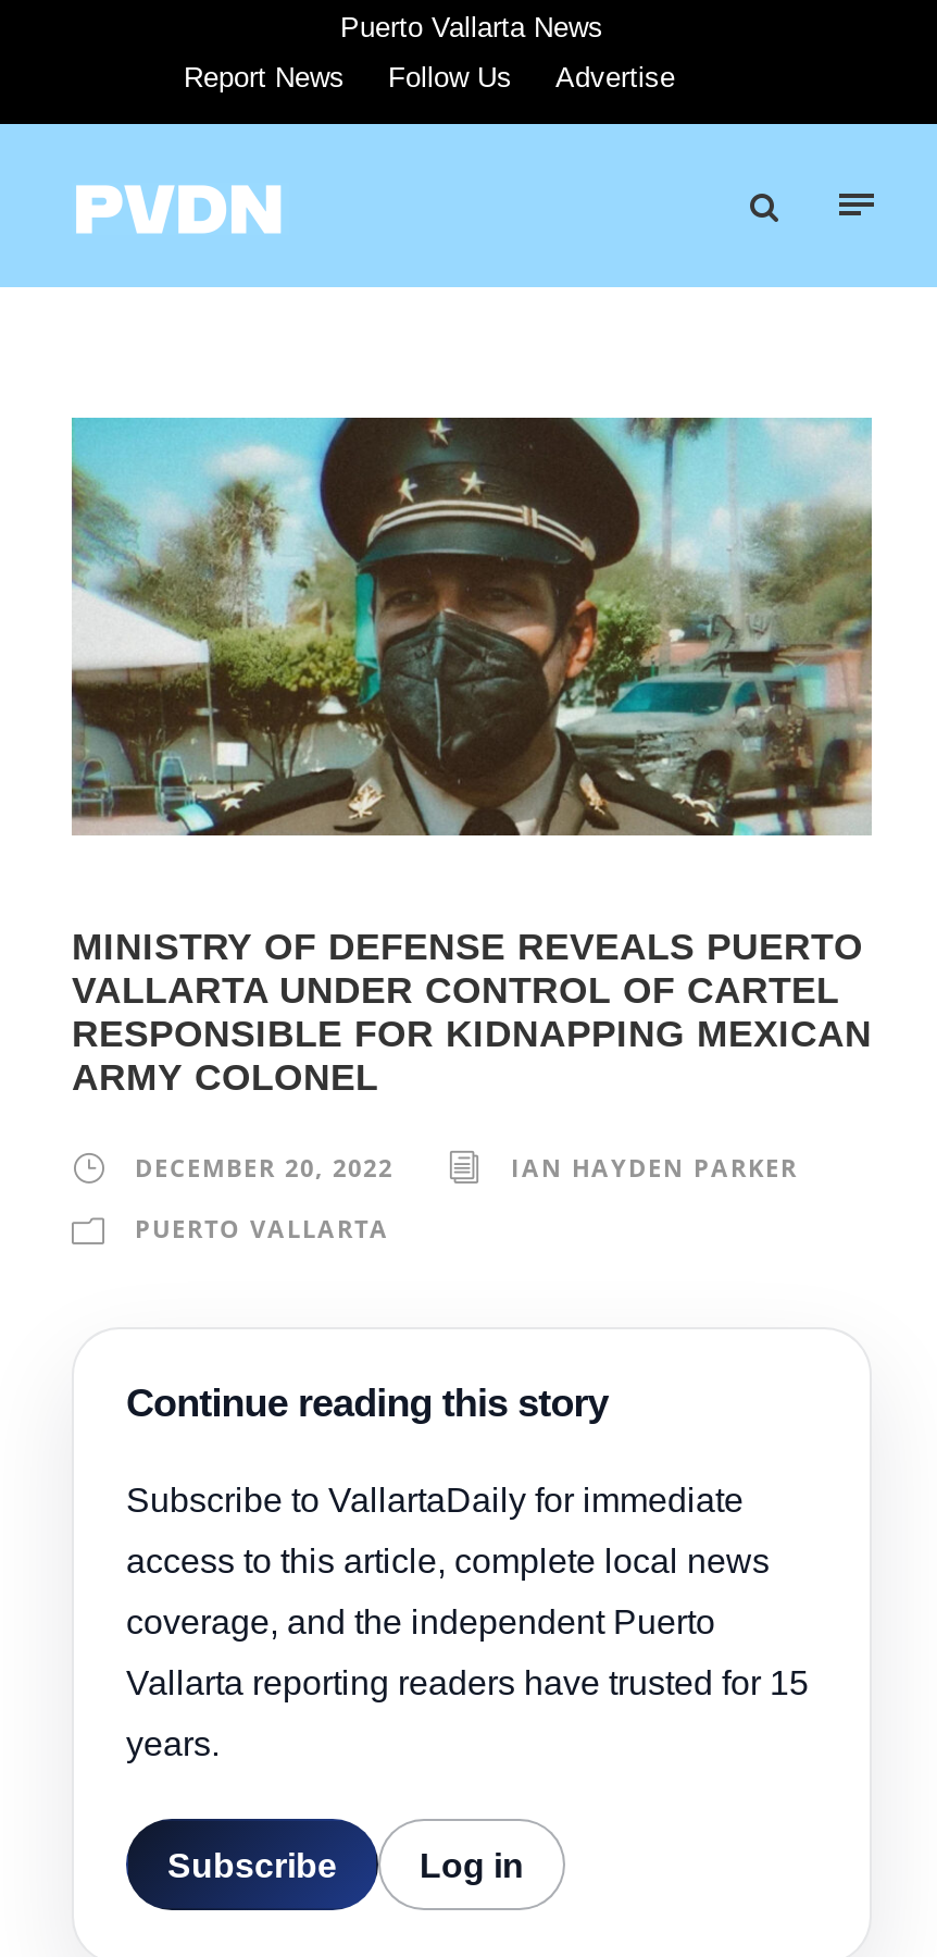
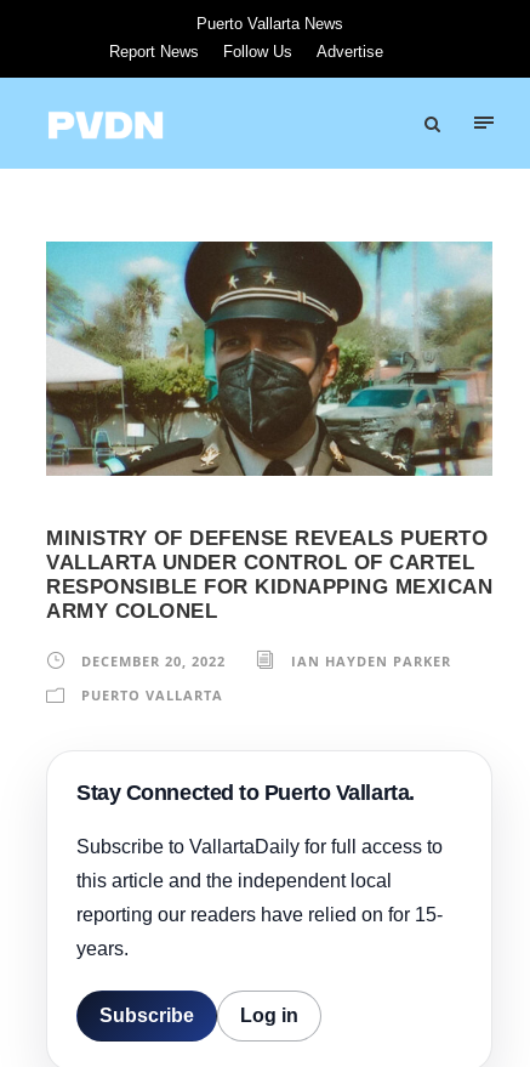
[126,1382,809,1702] Continue reading this story | Subscribe to VallartaDaily for immediate | access to this article, complete local news | coverage, and the independent Puerto | Vallarta reporting readers have trusted for 15 -> [76,780,443,924] Stay Connected to Puerto Vallarta. | Subscribe to VallartaDaily for full access to | this article and the independent local | reporting our readers have relied on for 15-

